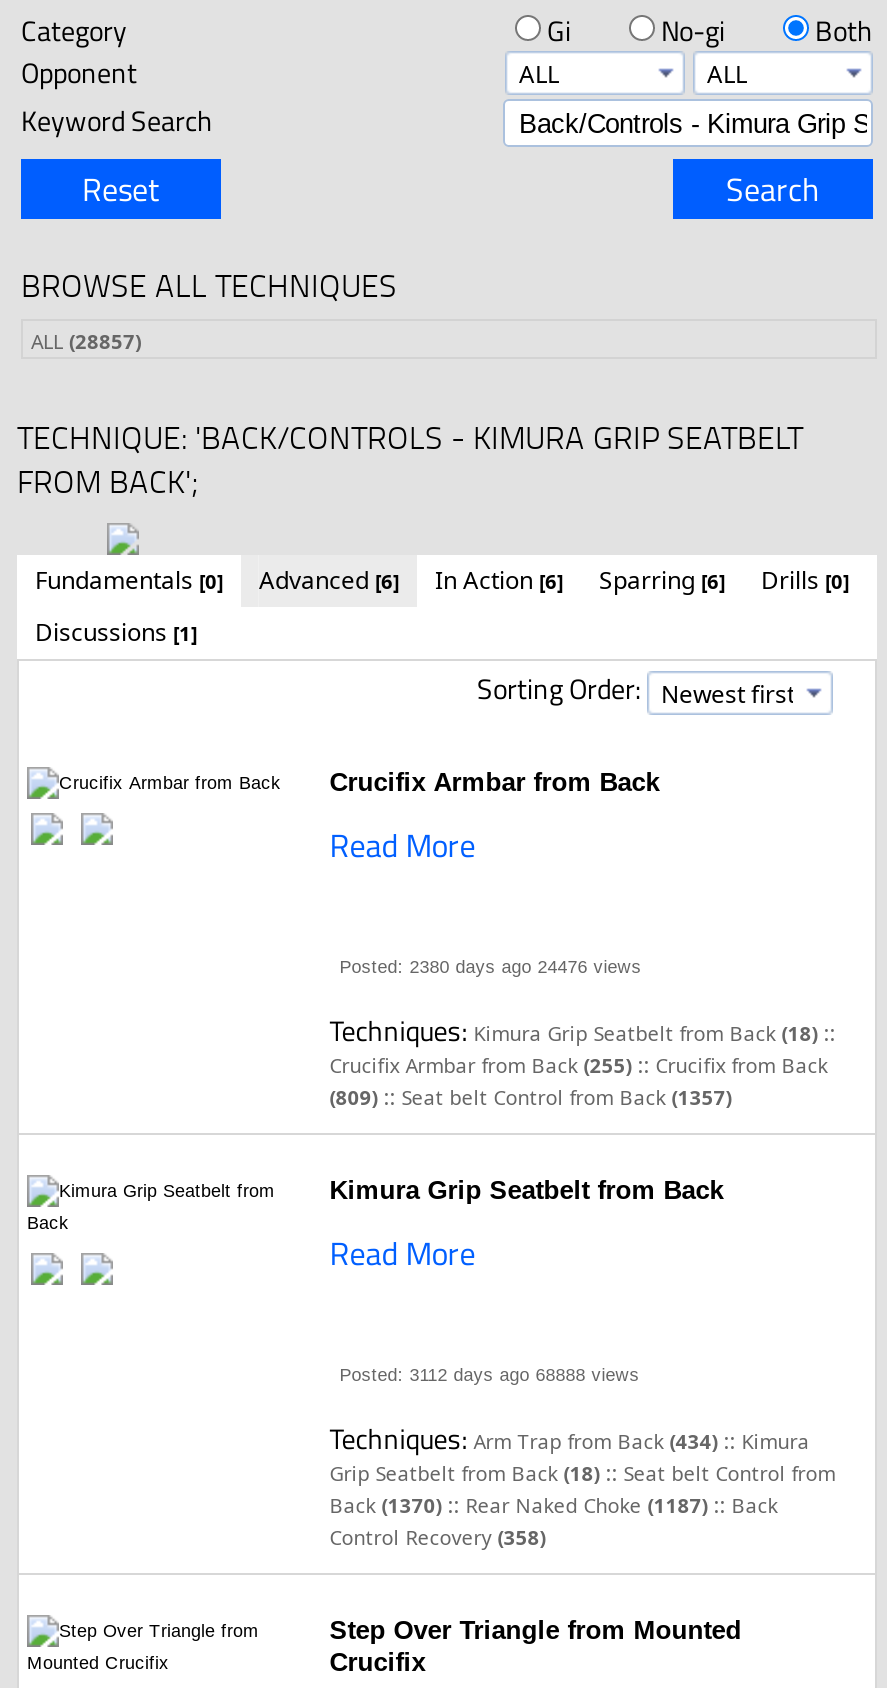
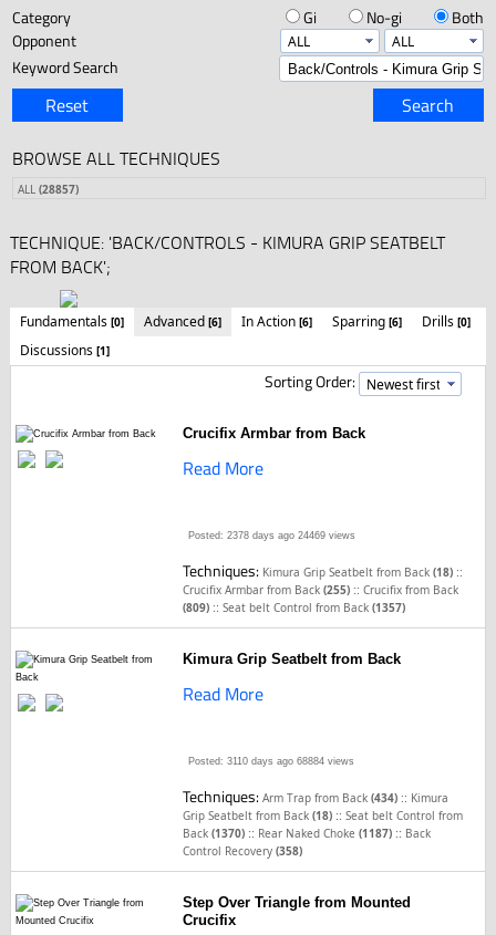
[339,957,641,977] Posted: 2380 days ago 24476 views -> [188,530,356,541] Posted: 2378 days ago 24469 views
[339,1365,639,1385] Posted: 3112 days ago 68888 views -> [188,756,355,767] Posted: 3110 days ago 68884 views

